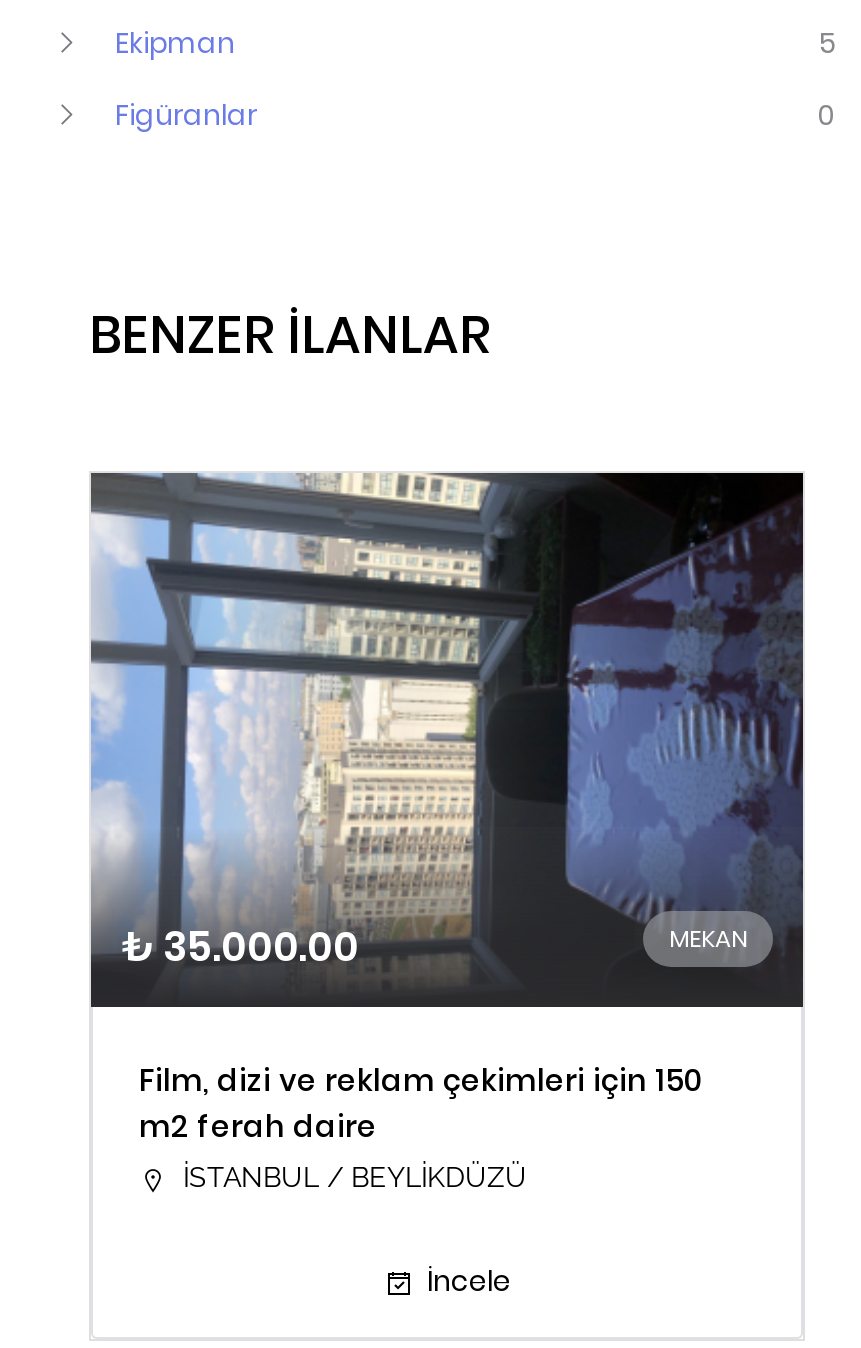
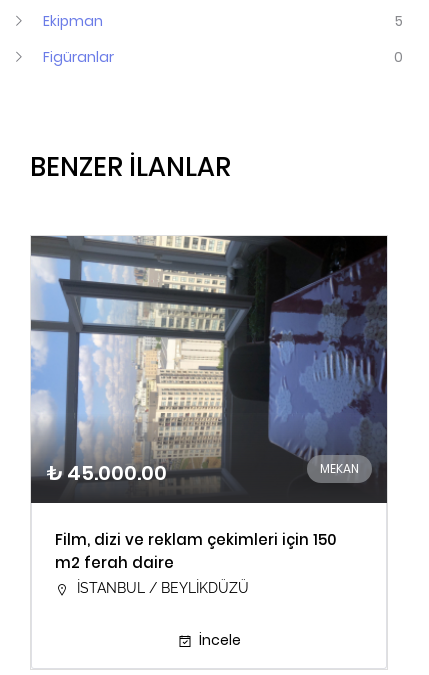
[121,918,359,974] ₺ 35.000.00 -> [46,459,167,487] ₺ 45.000.00

